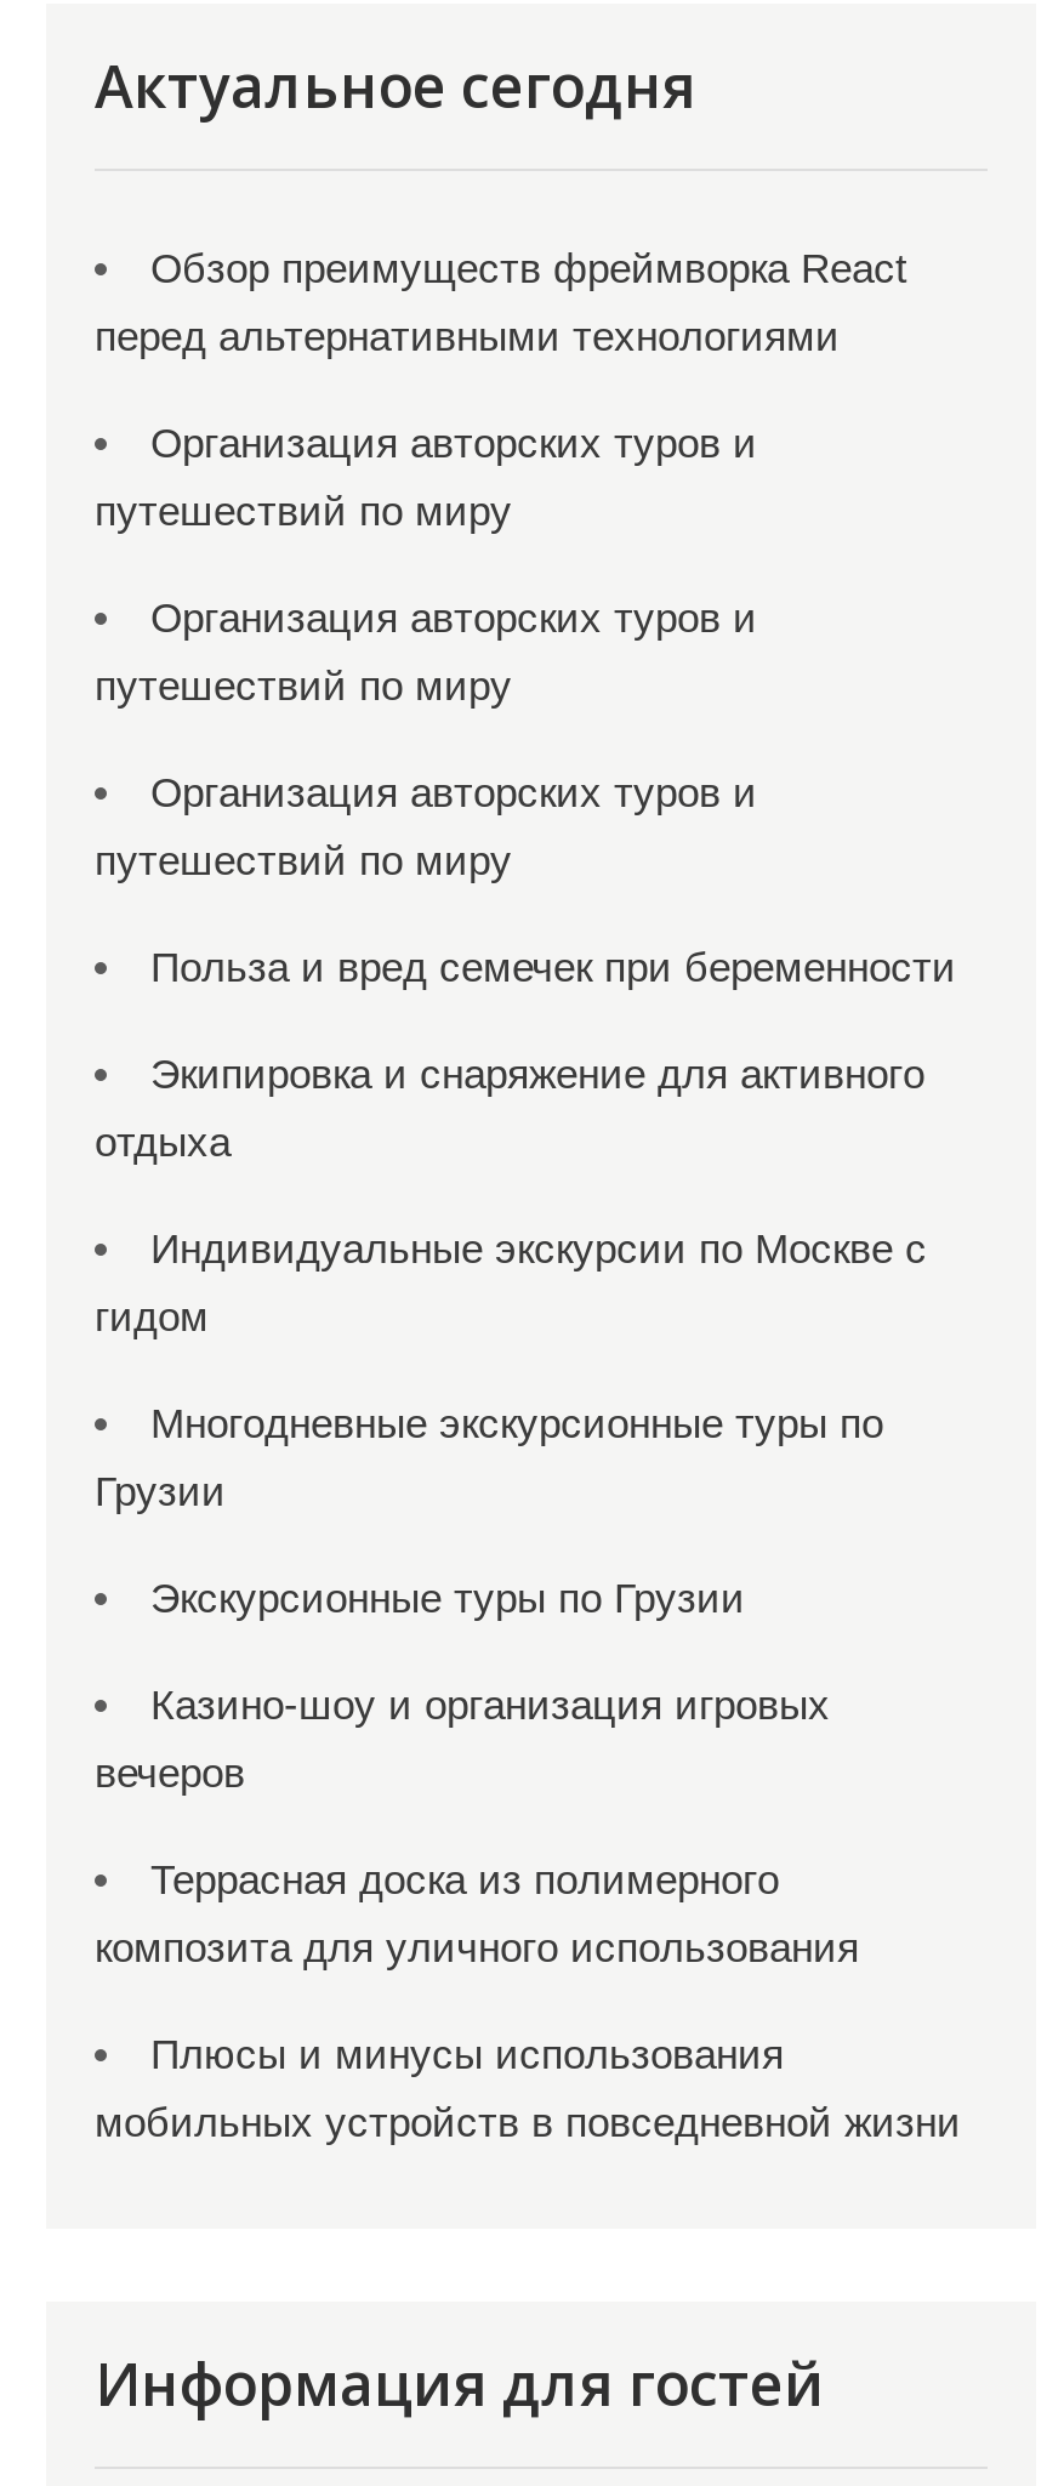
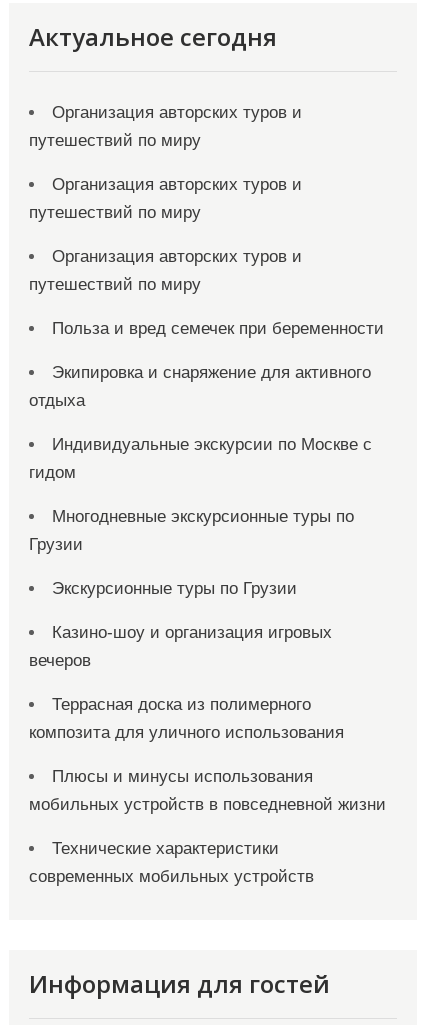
[95,246,907,360] Обзор преимуществ фреймворка React | перед альтернативными технологиями -> none
moved [95,421,961,2146] -> [29,103,386,814]: Организация авторских туров и | путешествий по миру | Организация авторских туров и | ... | Плюсы и минусы использования | мобильных устройств в повседневной жизни
none -> [29,839,314,886] Технические характеристики | современных мобильных устройств

